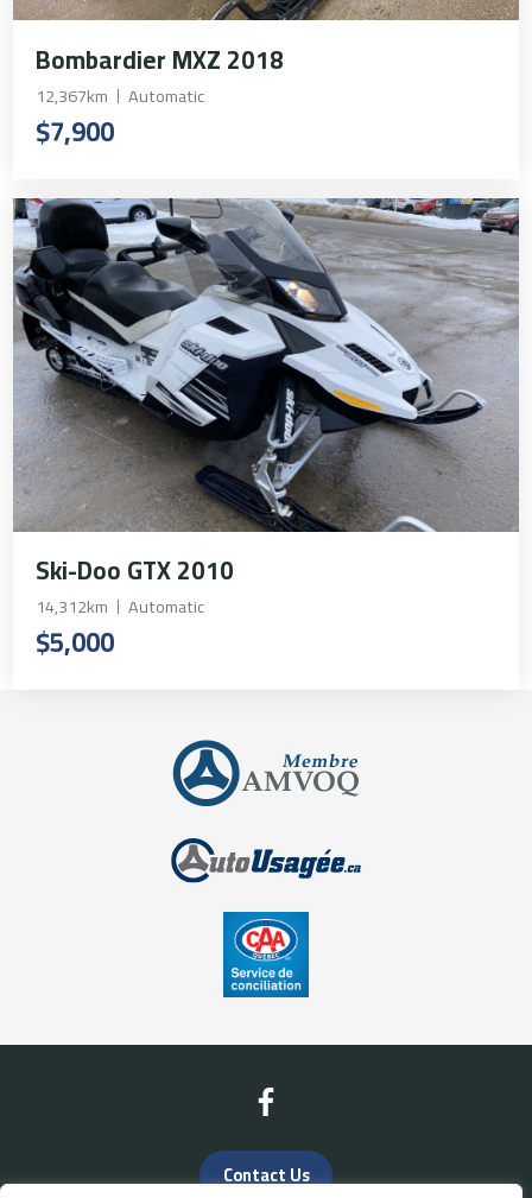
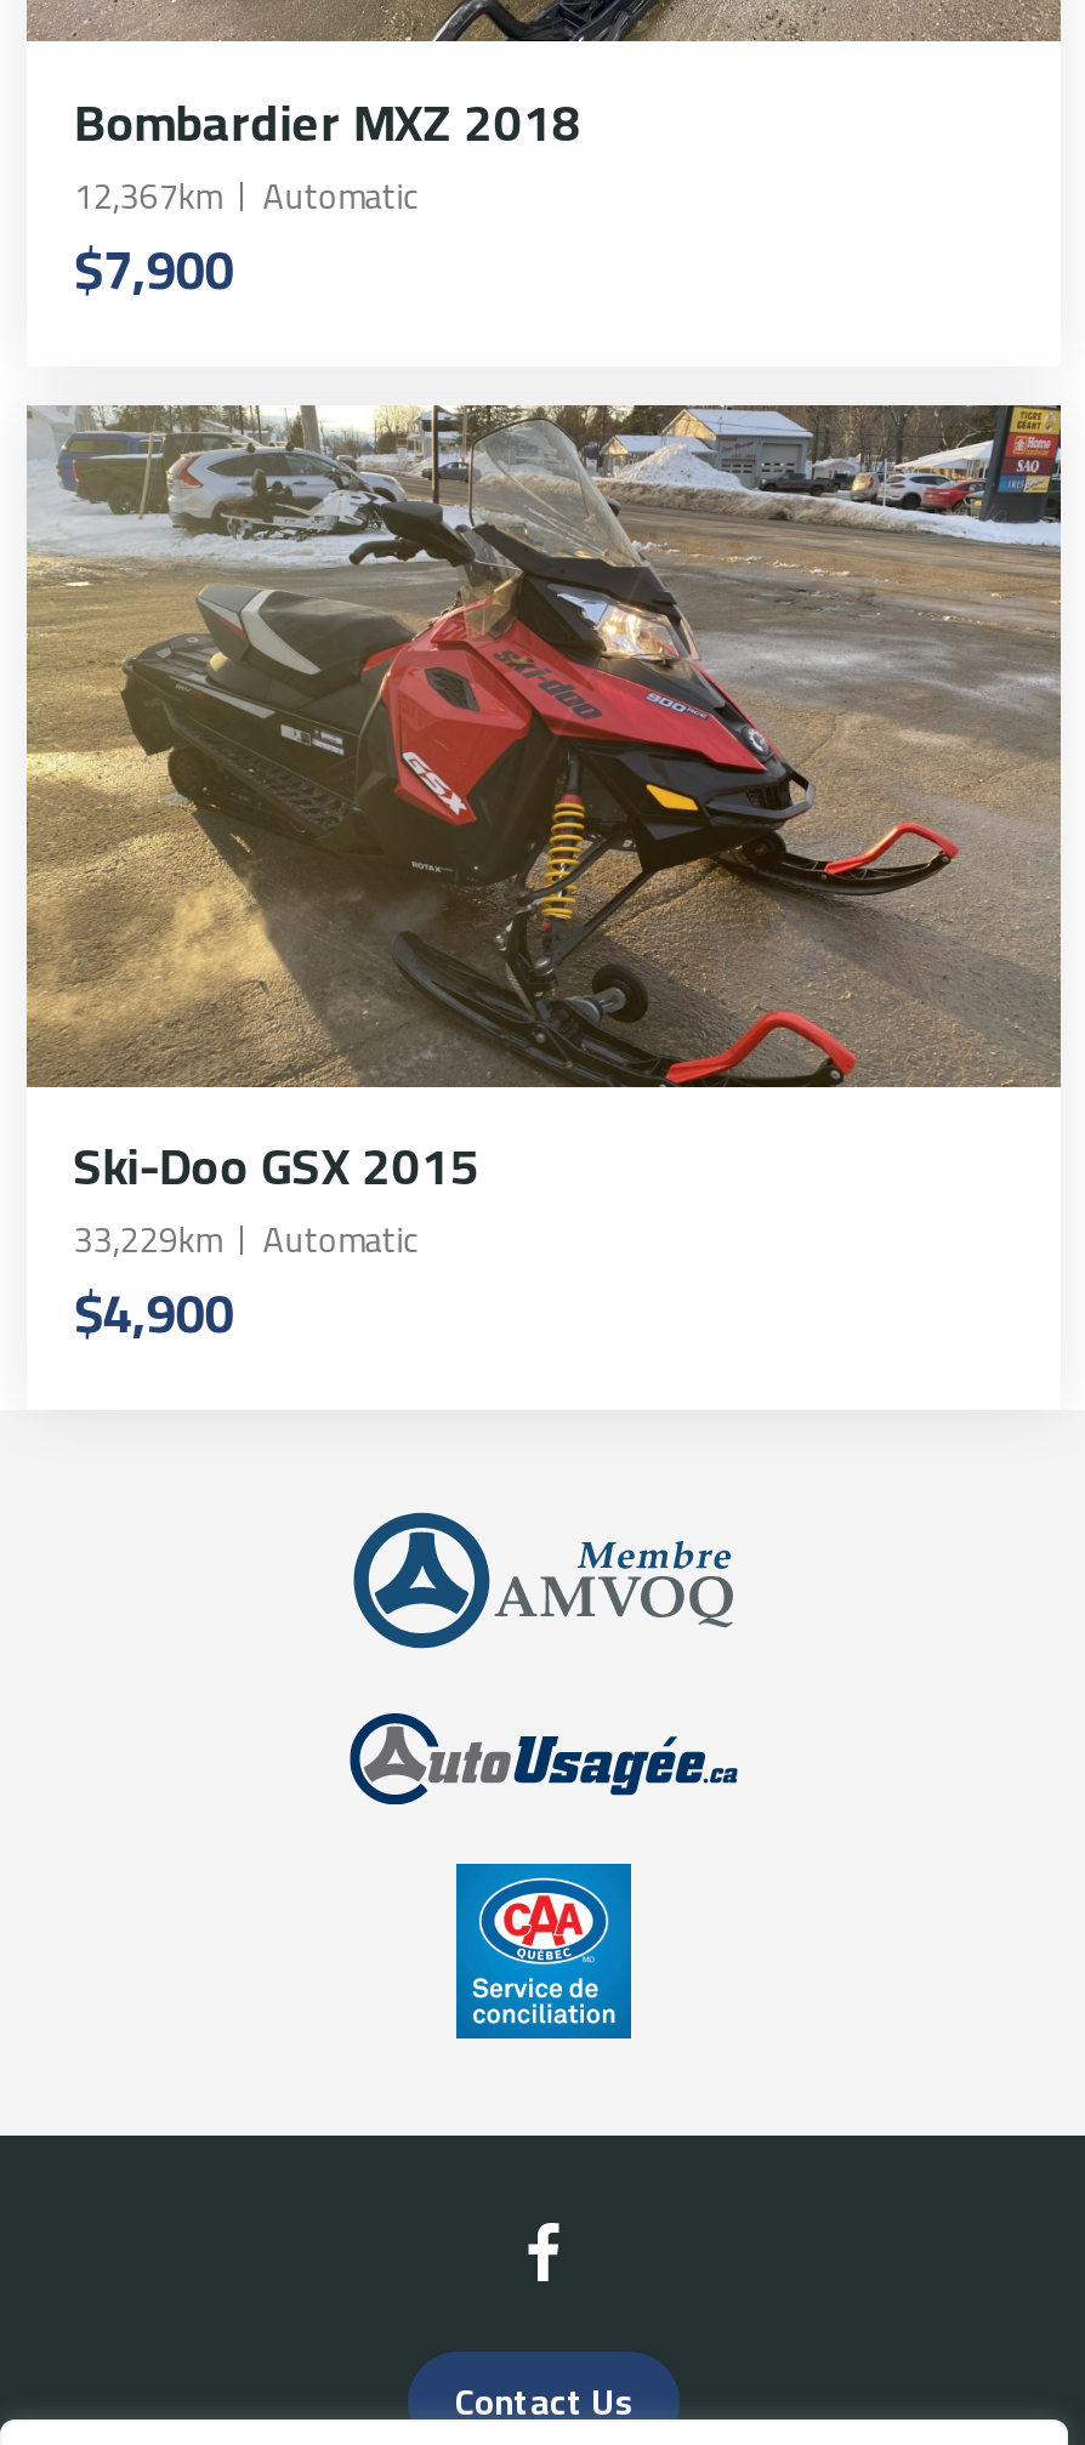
[13,197,519,622] [image] | Ski-Doo GTX 2010 | 14,312km -> [24,403,1063,1271] [image] | Ski-Doo GSX 2015 | 33,229km
[36,617,114,667] $5,000 -> [74,1262,234,1364] $4,900

